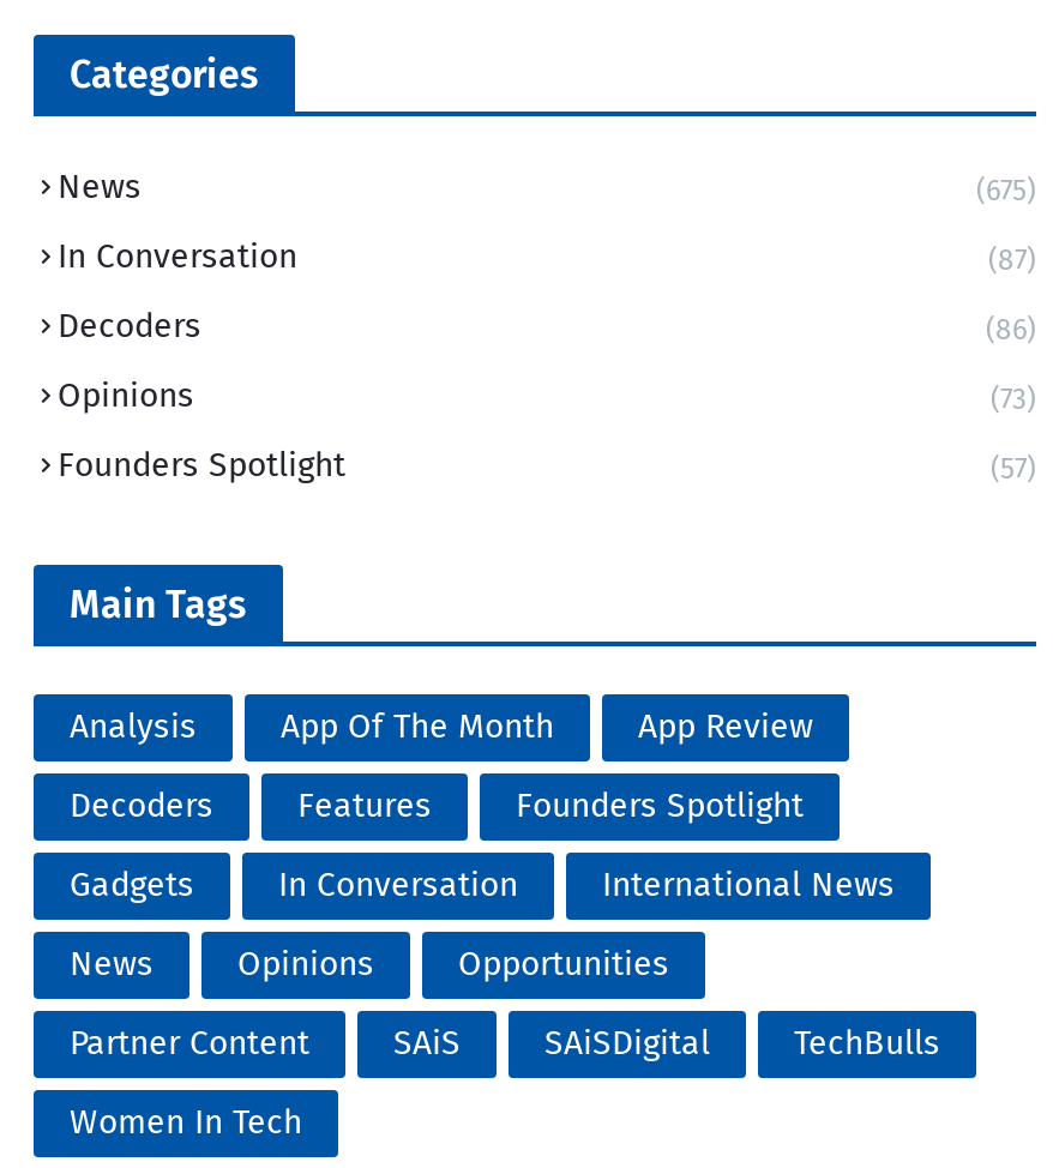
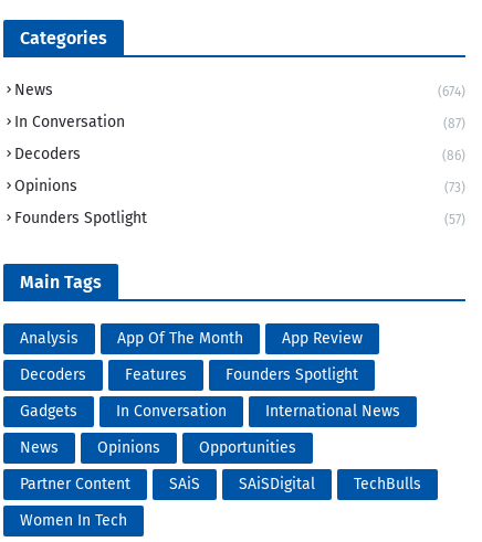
[976,173,1036,207] (675) -> [438,84,465,99] (674)

